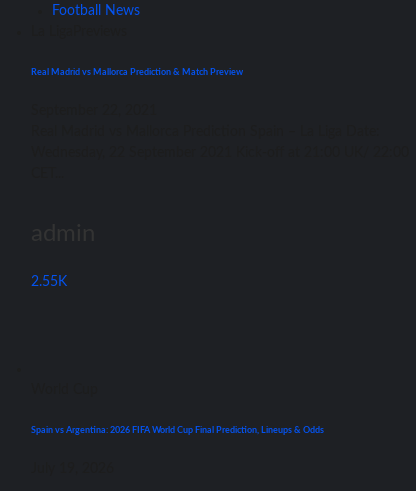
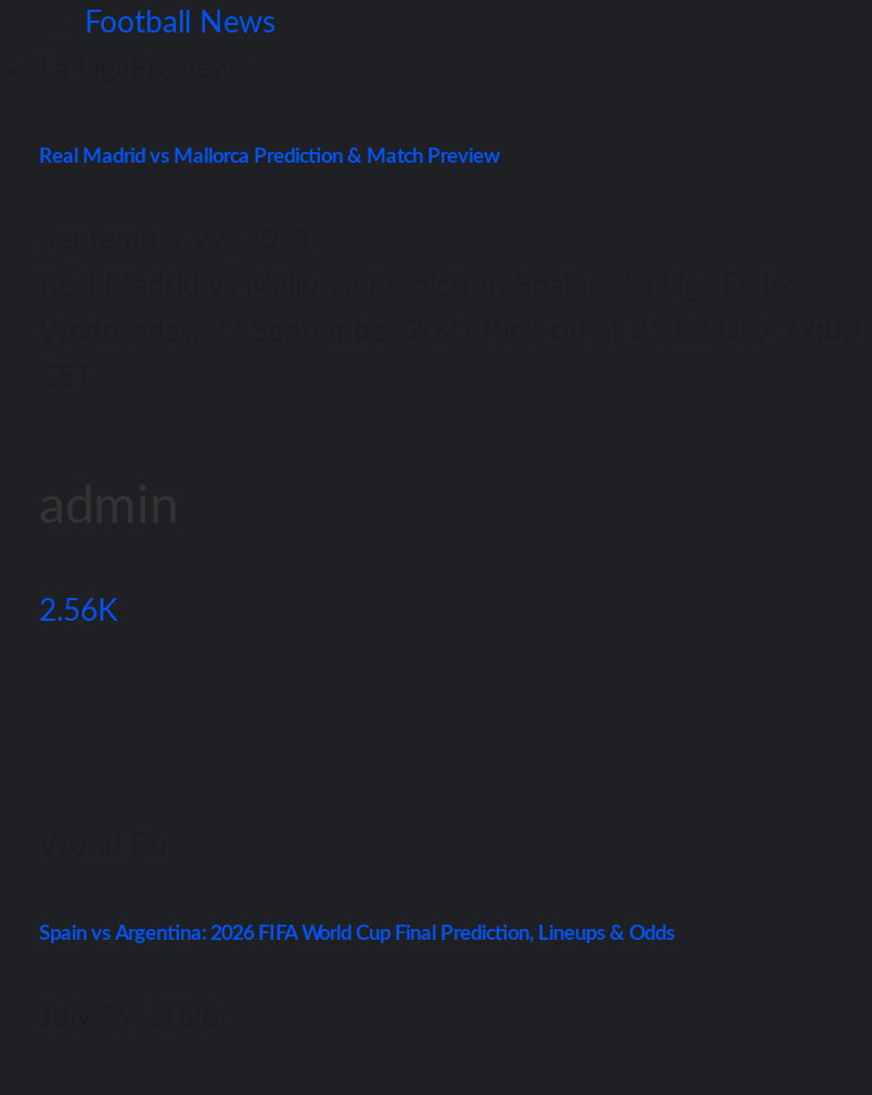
[31,275,67,289] 2.55K -> [39,597,117,627] 2.56K

